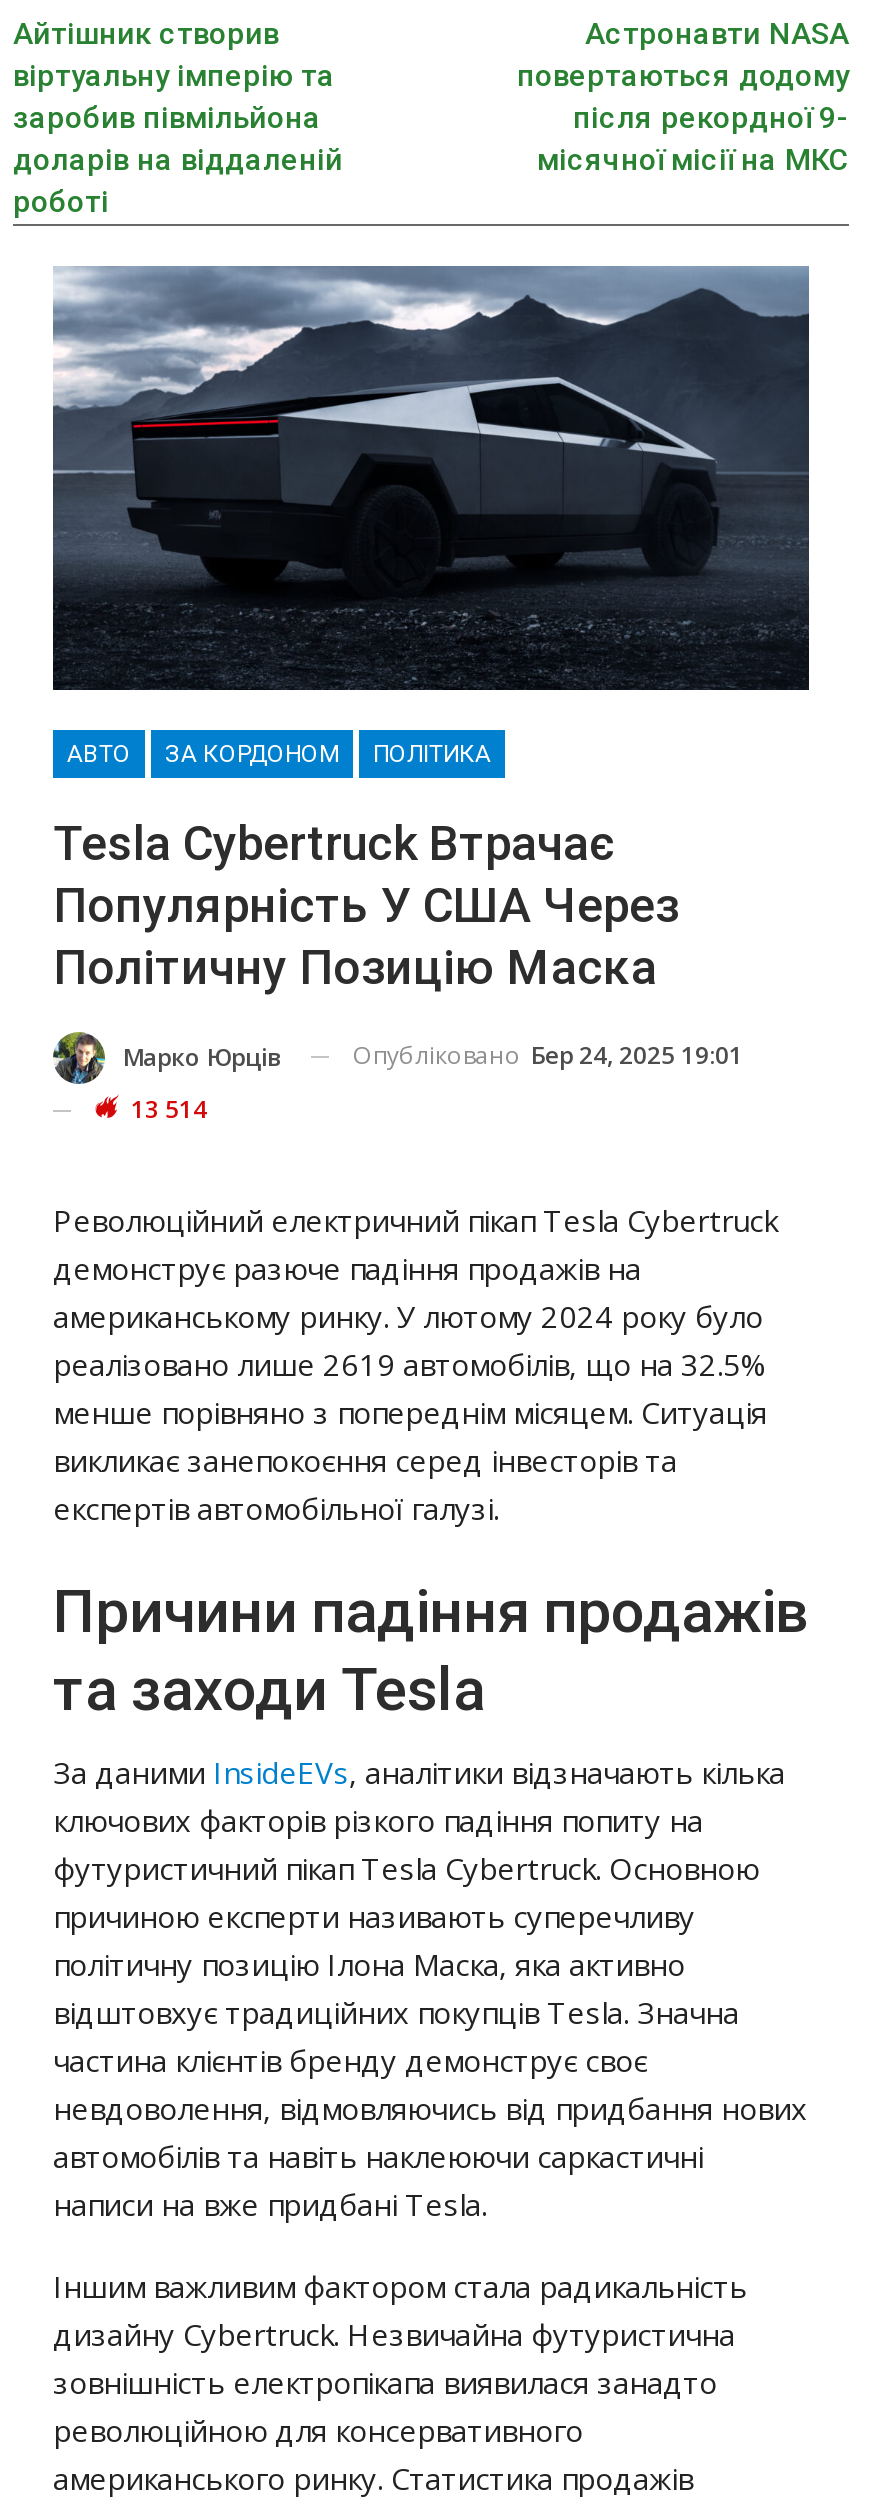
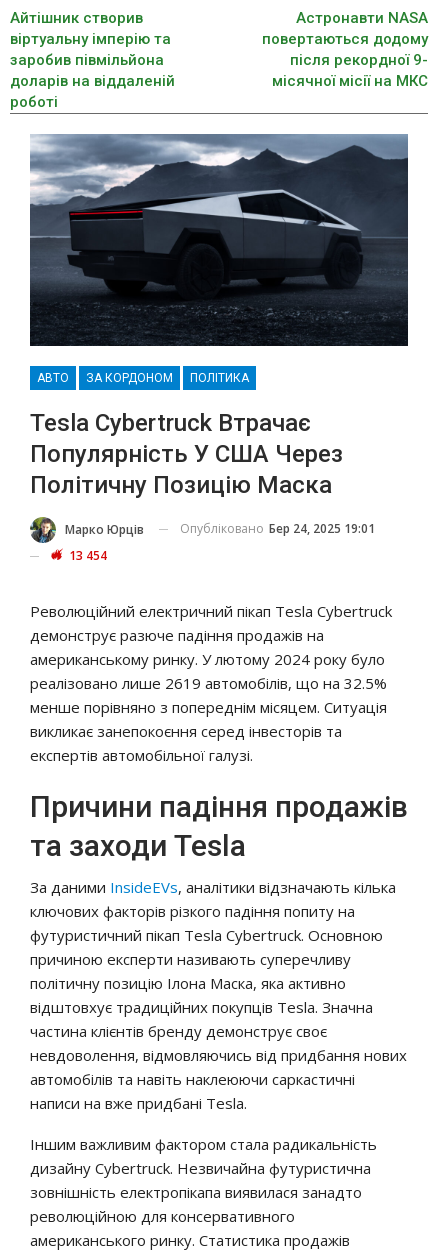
[125,1092,207,1126] 13 514 -> [66,547,107,564] 13 454

